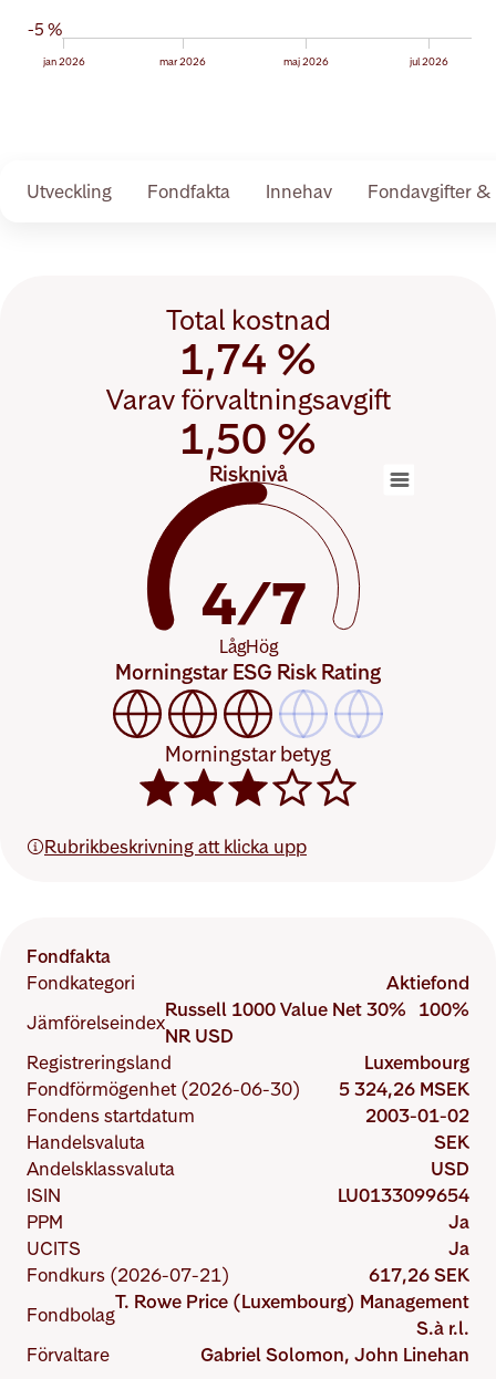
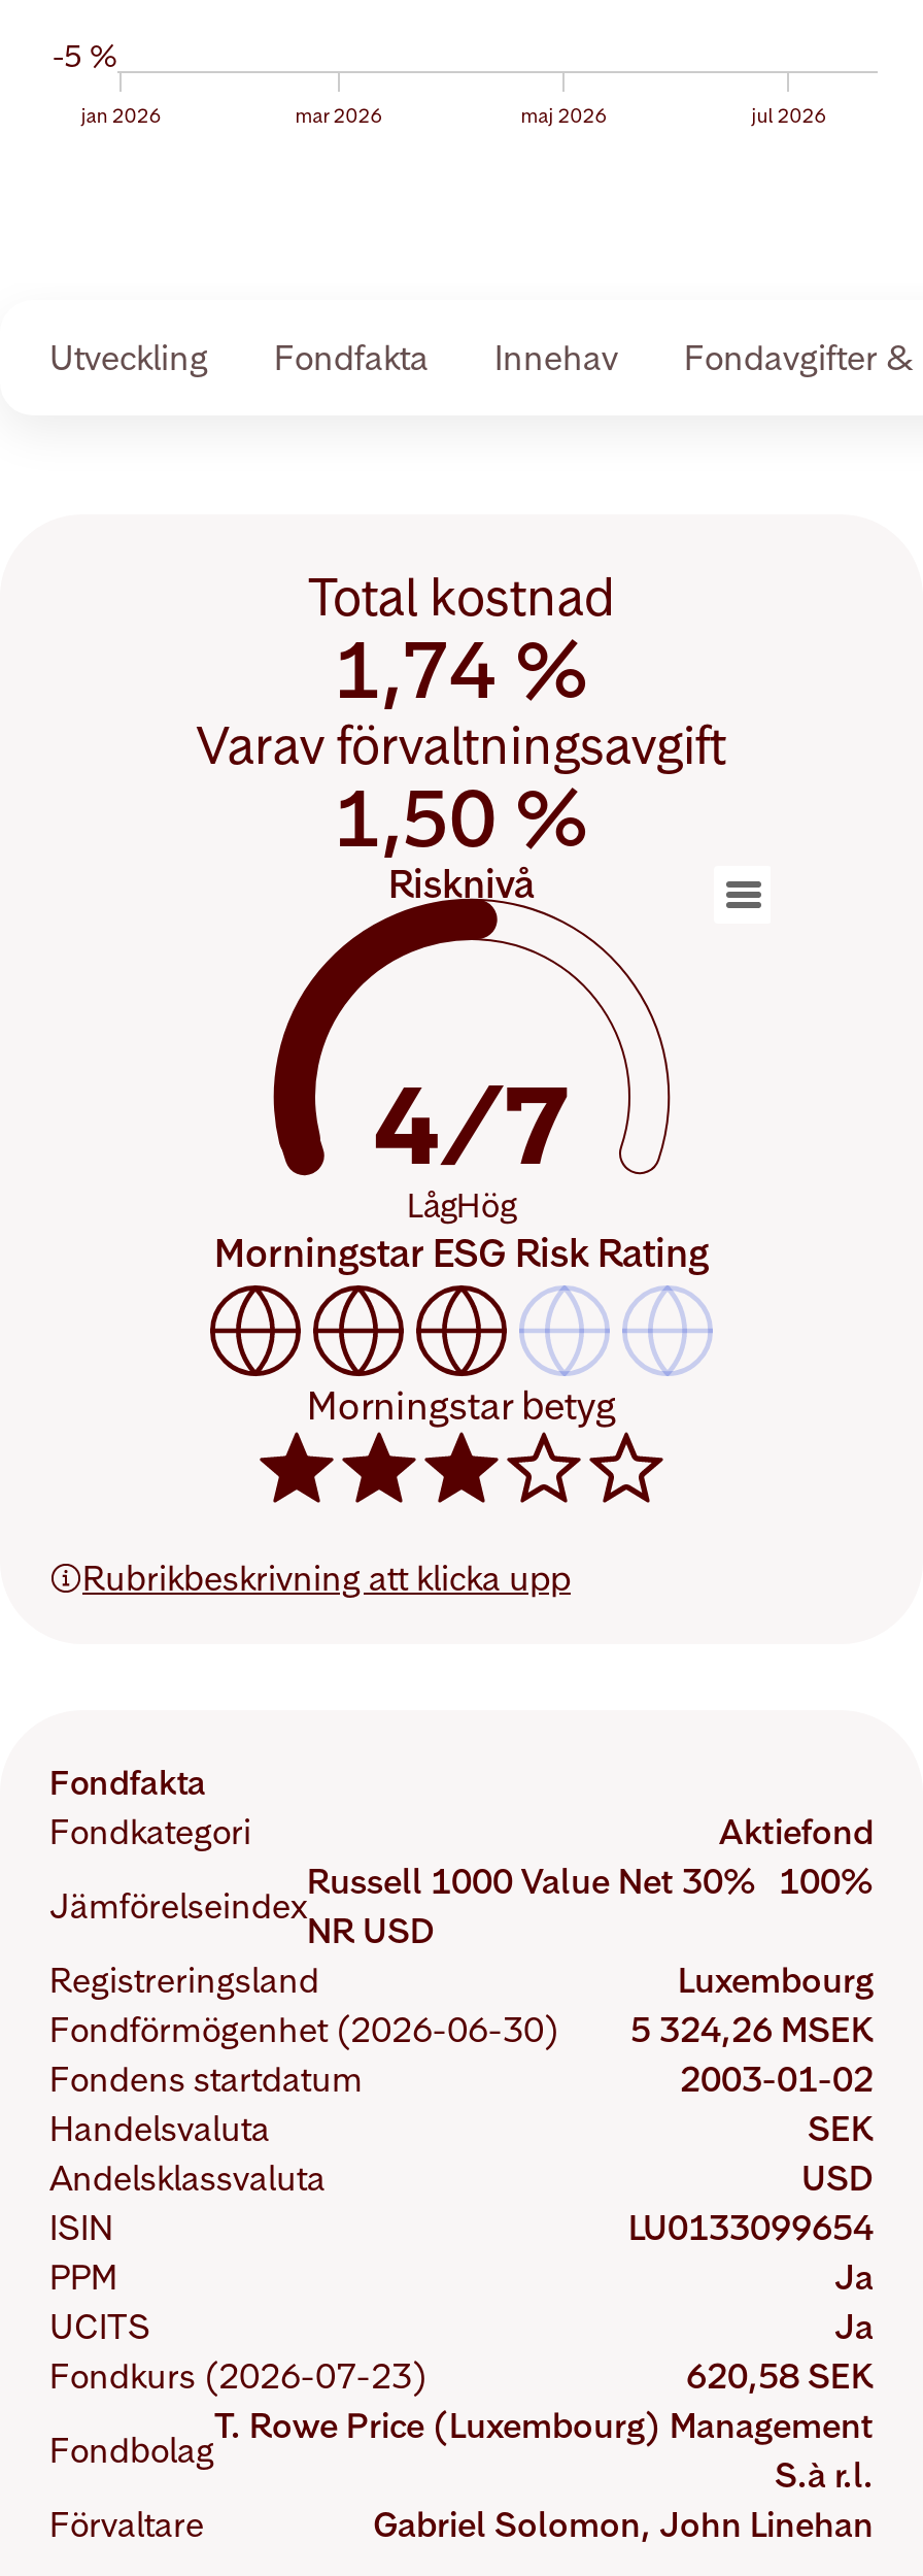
[27,1263,230,1287] Fondkurs (2026-07-21) -> [49,2354,429,2399] Fondkurs (2026-07-23)
[369,1263,469,1287] 617,26 SEK -> [686,2354,874,2399] 620,58 SEK

